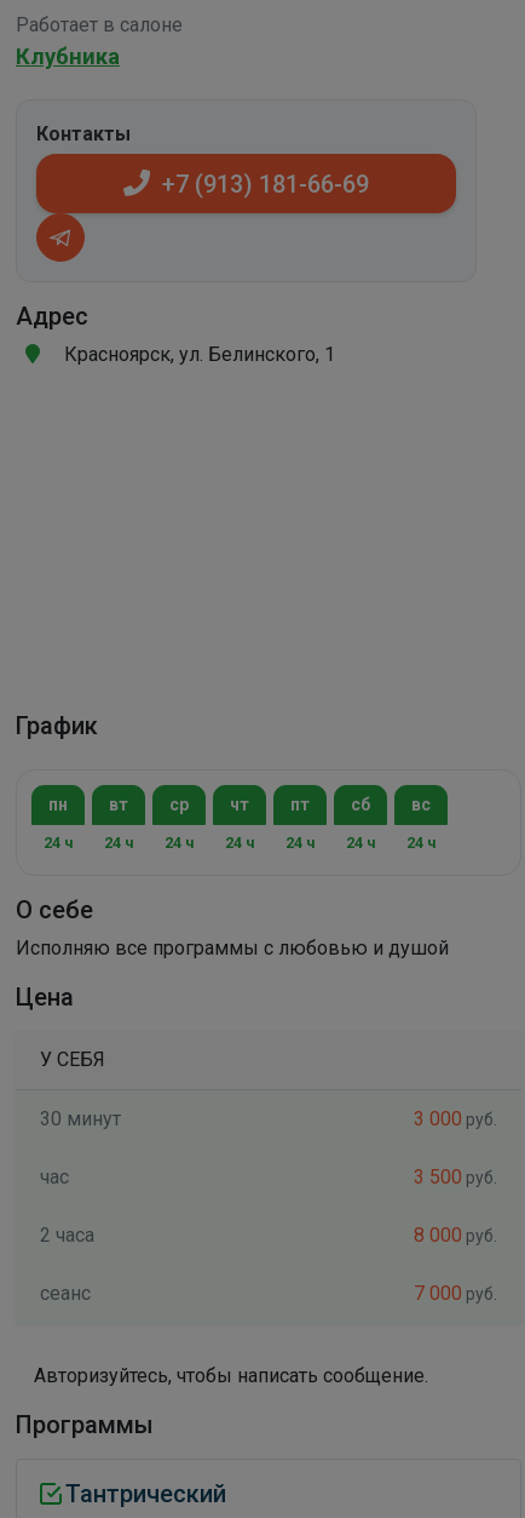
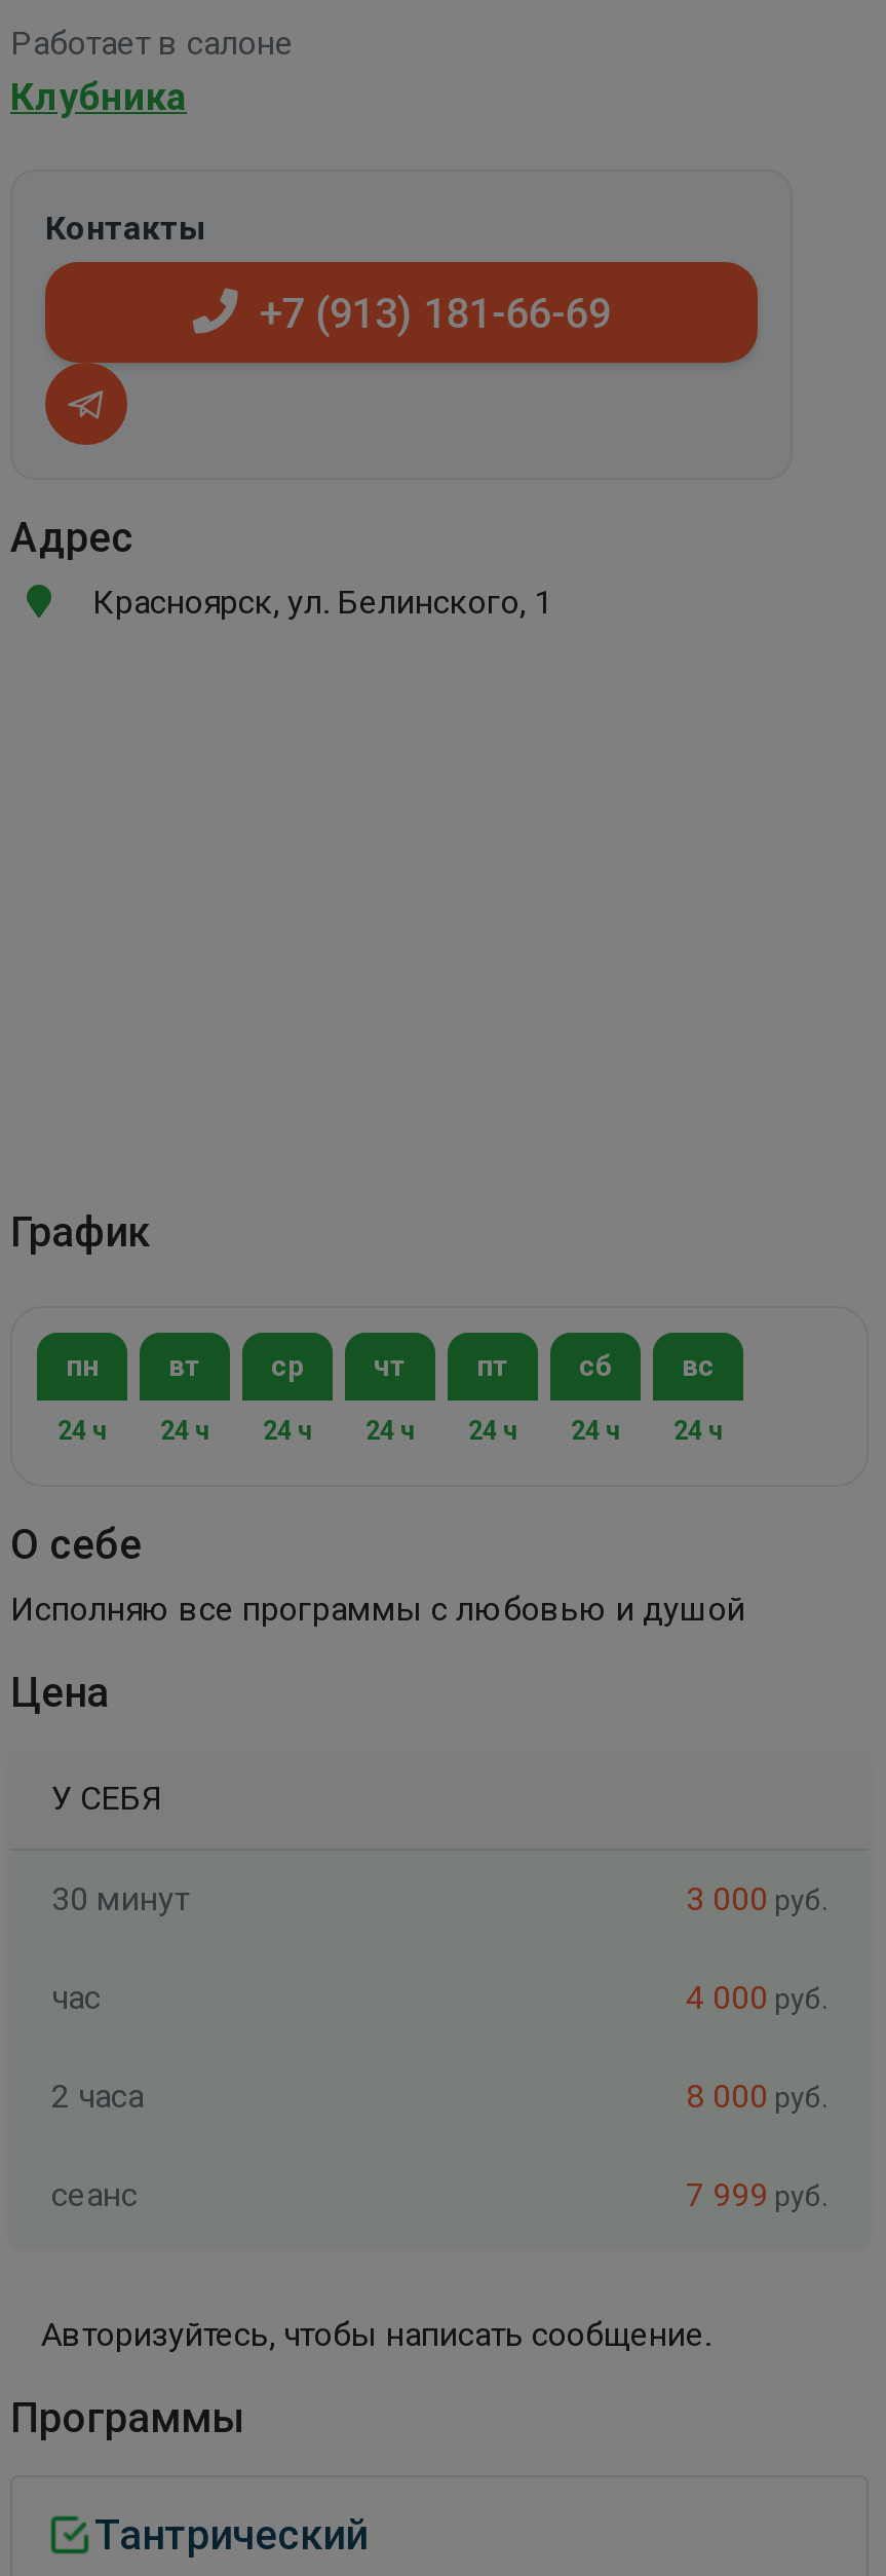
[414,1166,497,1189] 3 500 руб. -> [686,1979,827,2018] 4 000 руб.
[414,1282,497,1305] 7 000 руб. -> [686,2176,827,2215] 7 999 руб.

